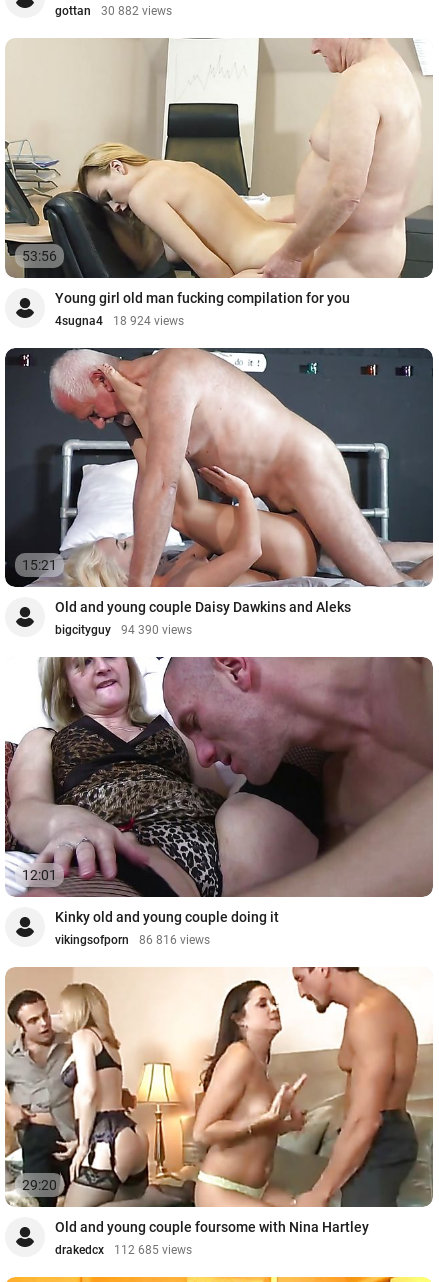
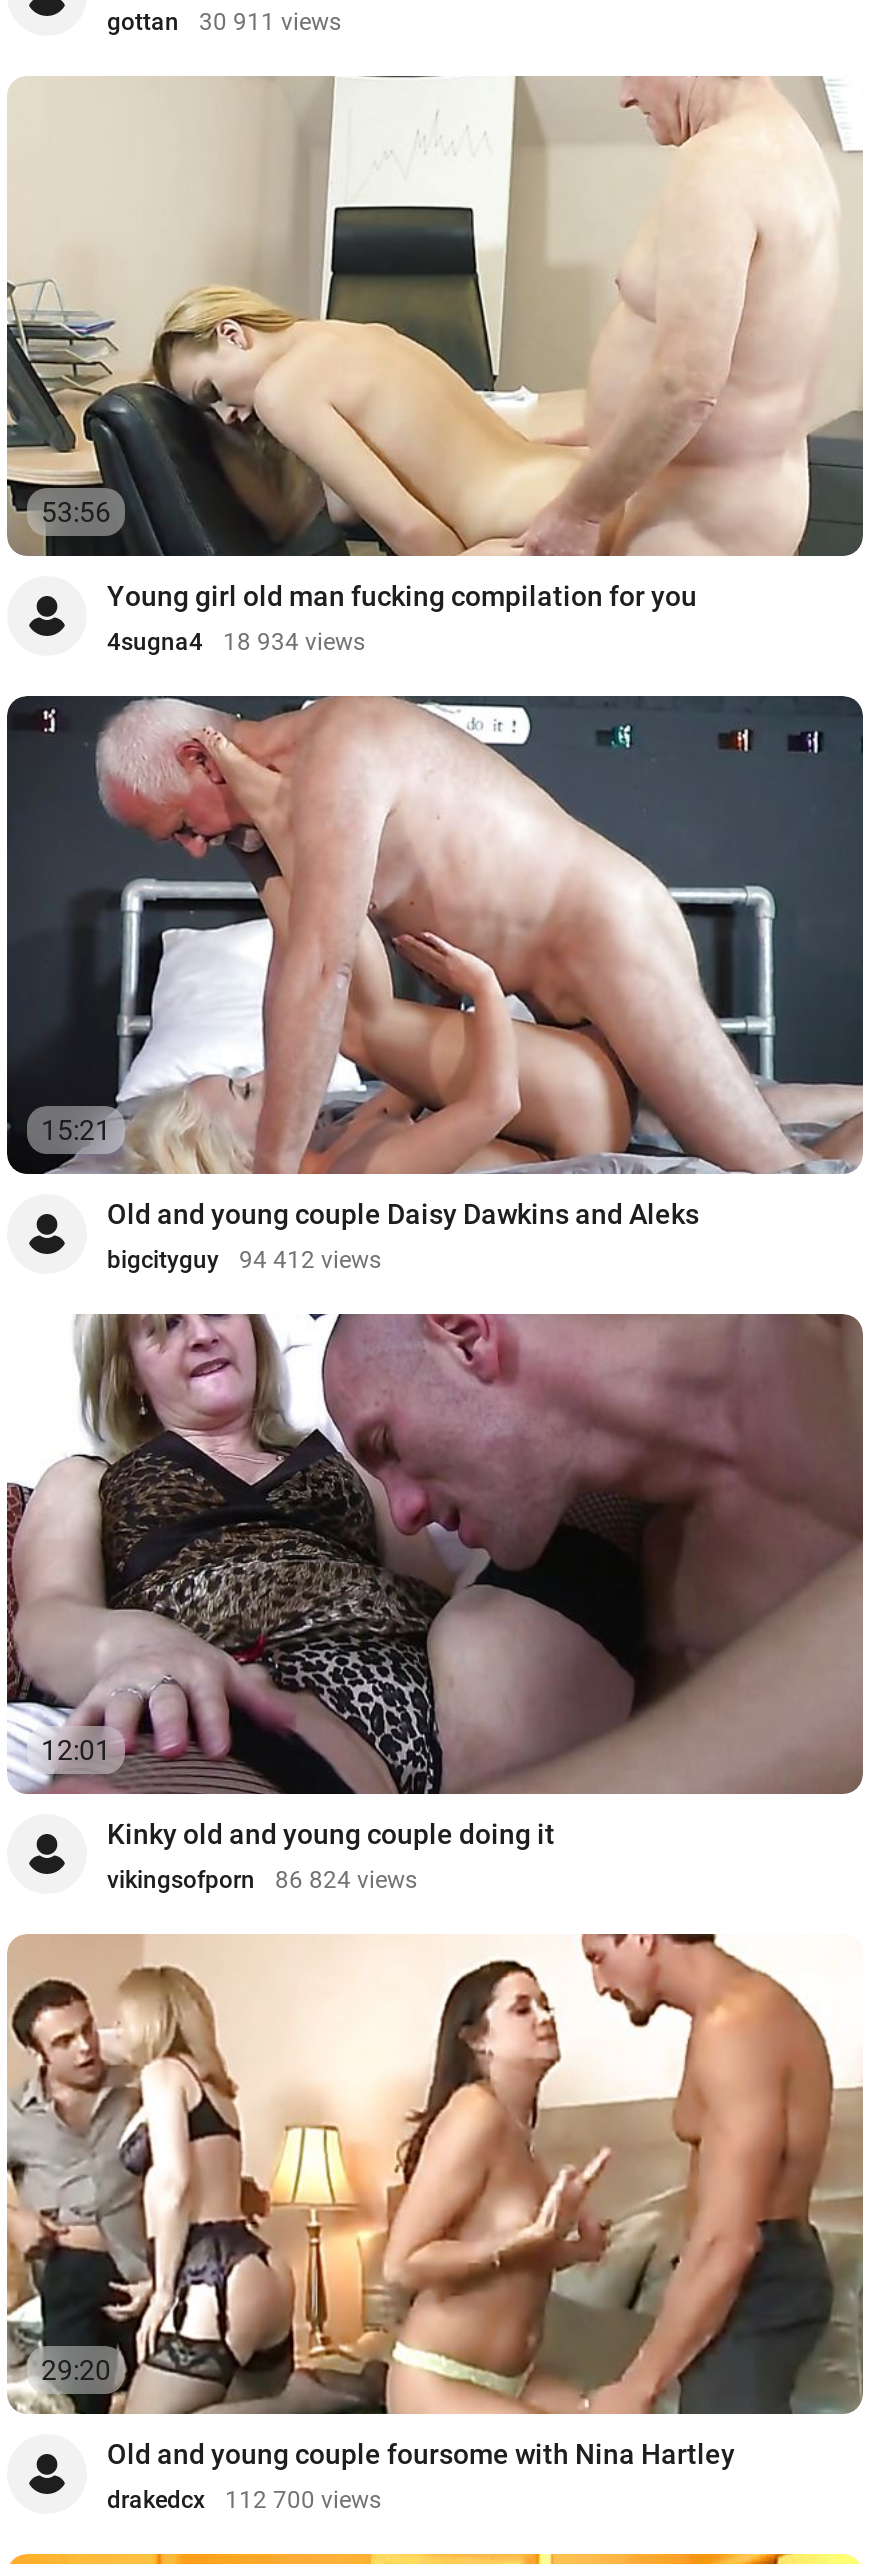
[55,4,172,18] gottan 30 882 views -> [107,7,341,35] gottan 30 911 views
[55,314,184,328] 4sugna4 18 924 views -> [107,627,365,655] 4sugna4 18 934 views
[55,623,192,637] bigcityguy 94 390 views -> [107,1247,381,1275] bigcityguy 94 412 views
[55,933,210,947] vikingsofporn 86 816 views -> [107,1867,417,1895] vikingsofporn 86 824 views
[55,1243,192,1257] drakedcx 112 685 views -> [107,2486,381,2514] drakedcx 112 700 views

